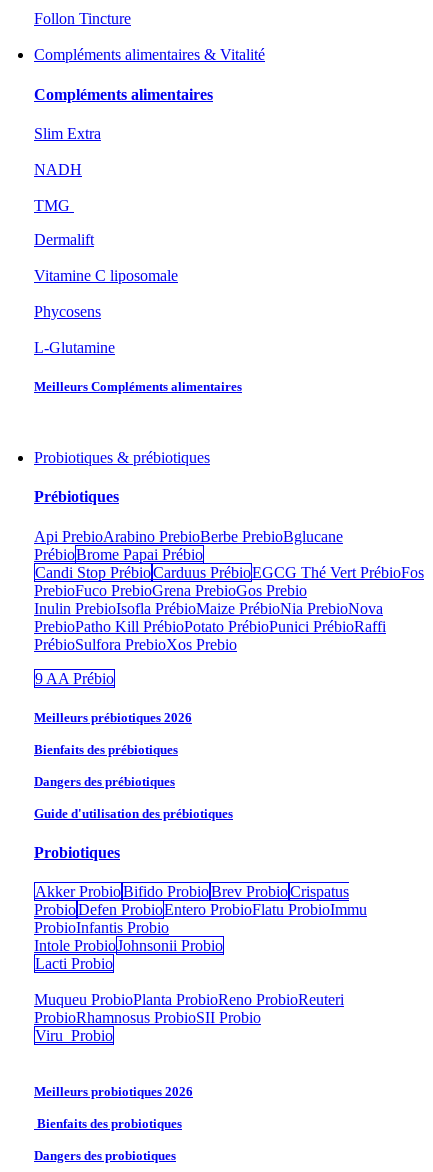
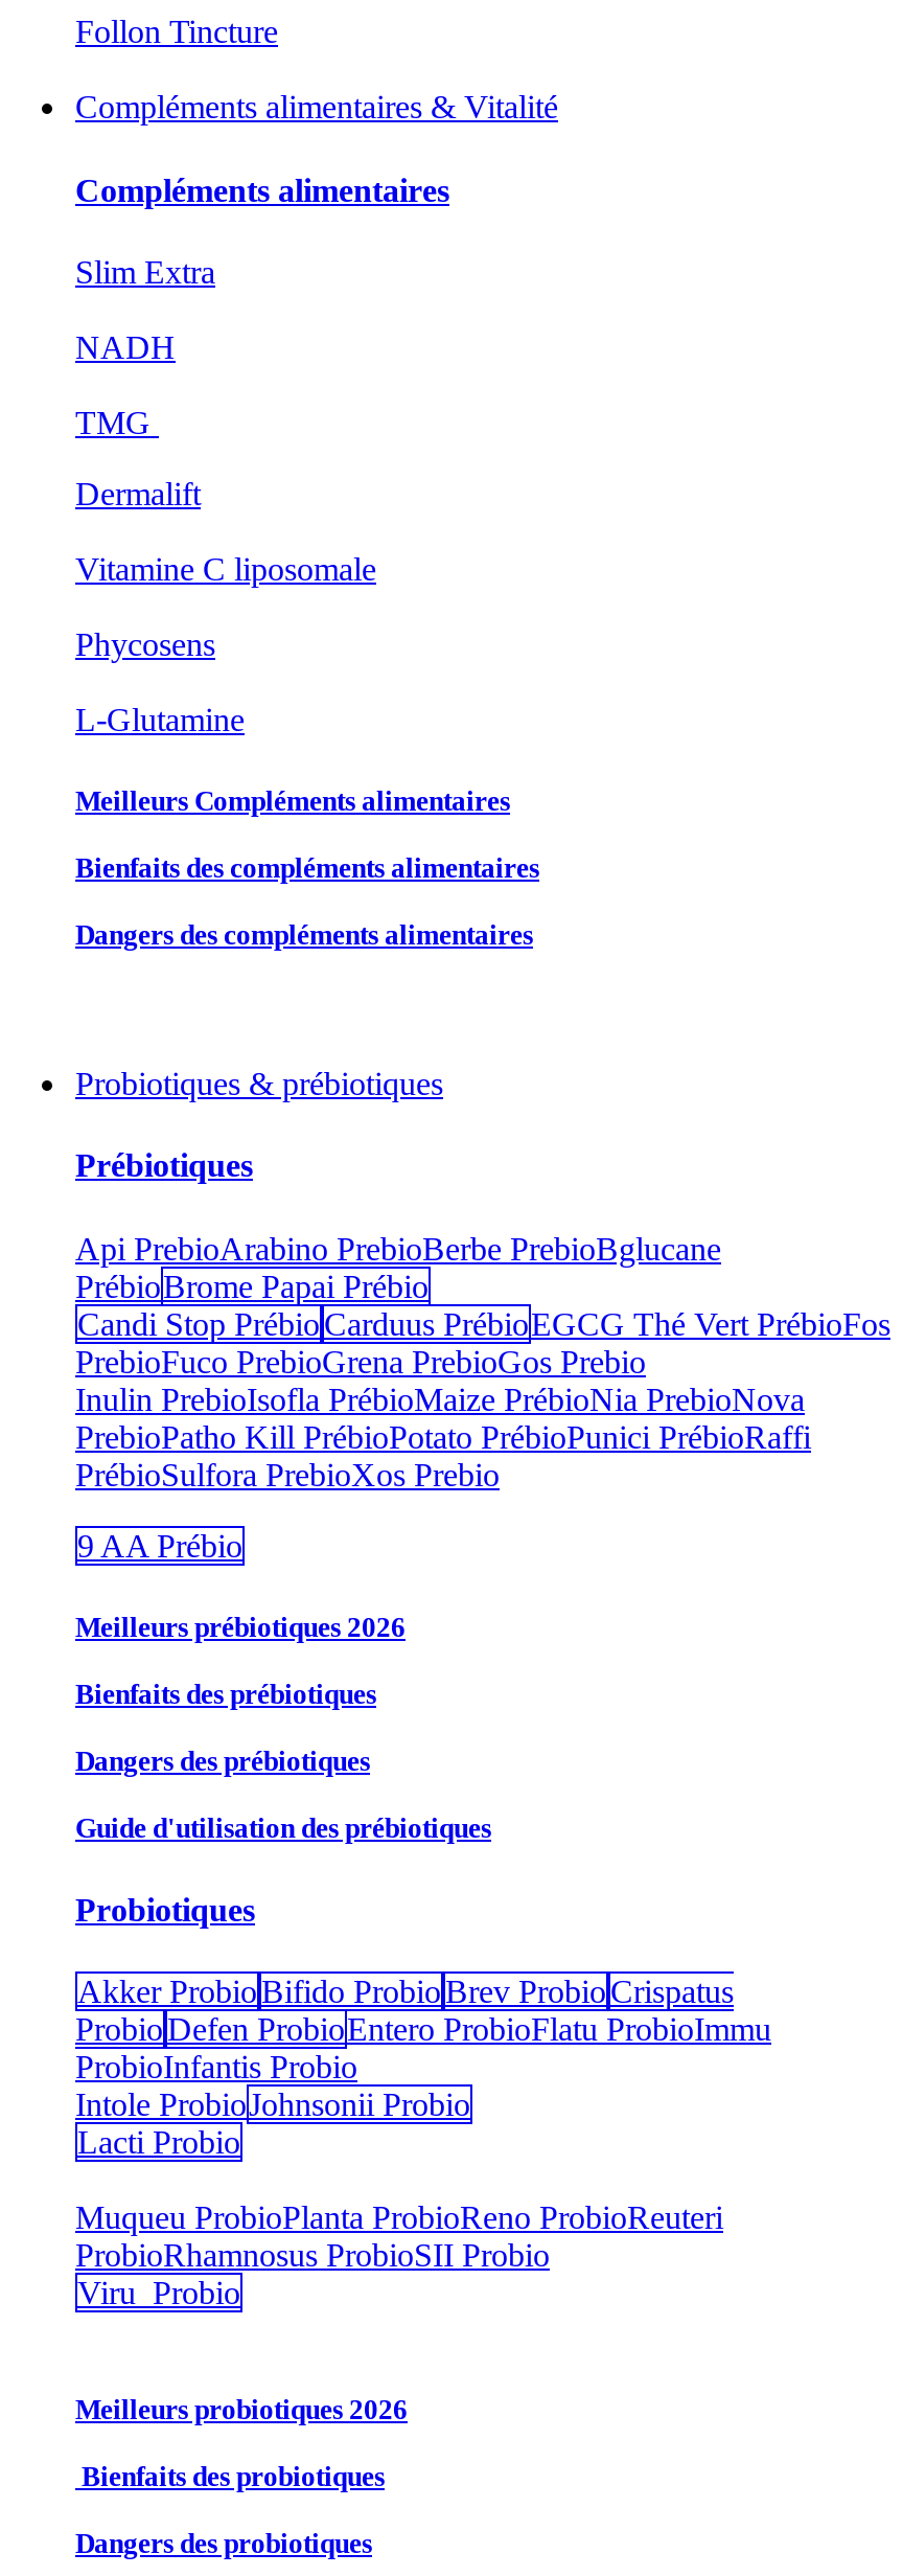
none -> [75,852,539,951] Bienfaits des compléments alimentaires | Dangers des compléments alimentaires

